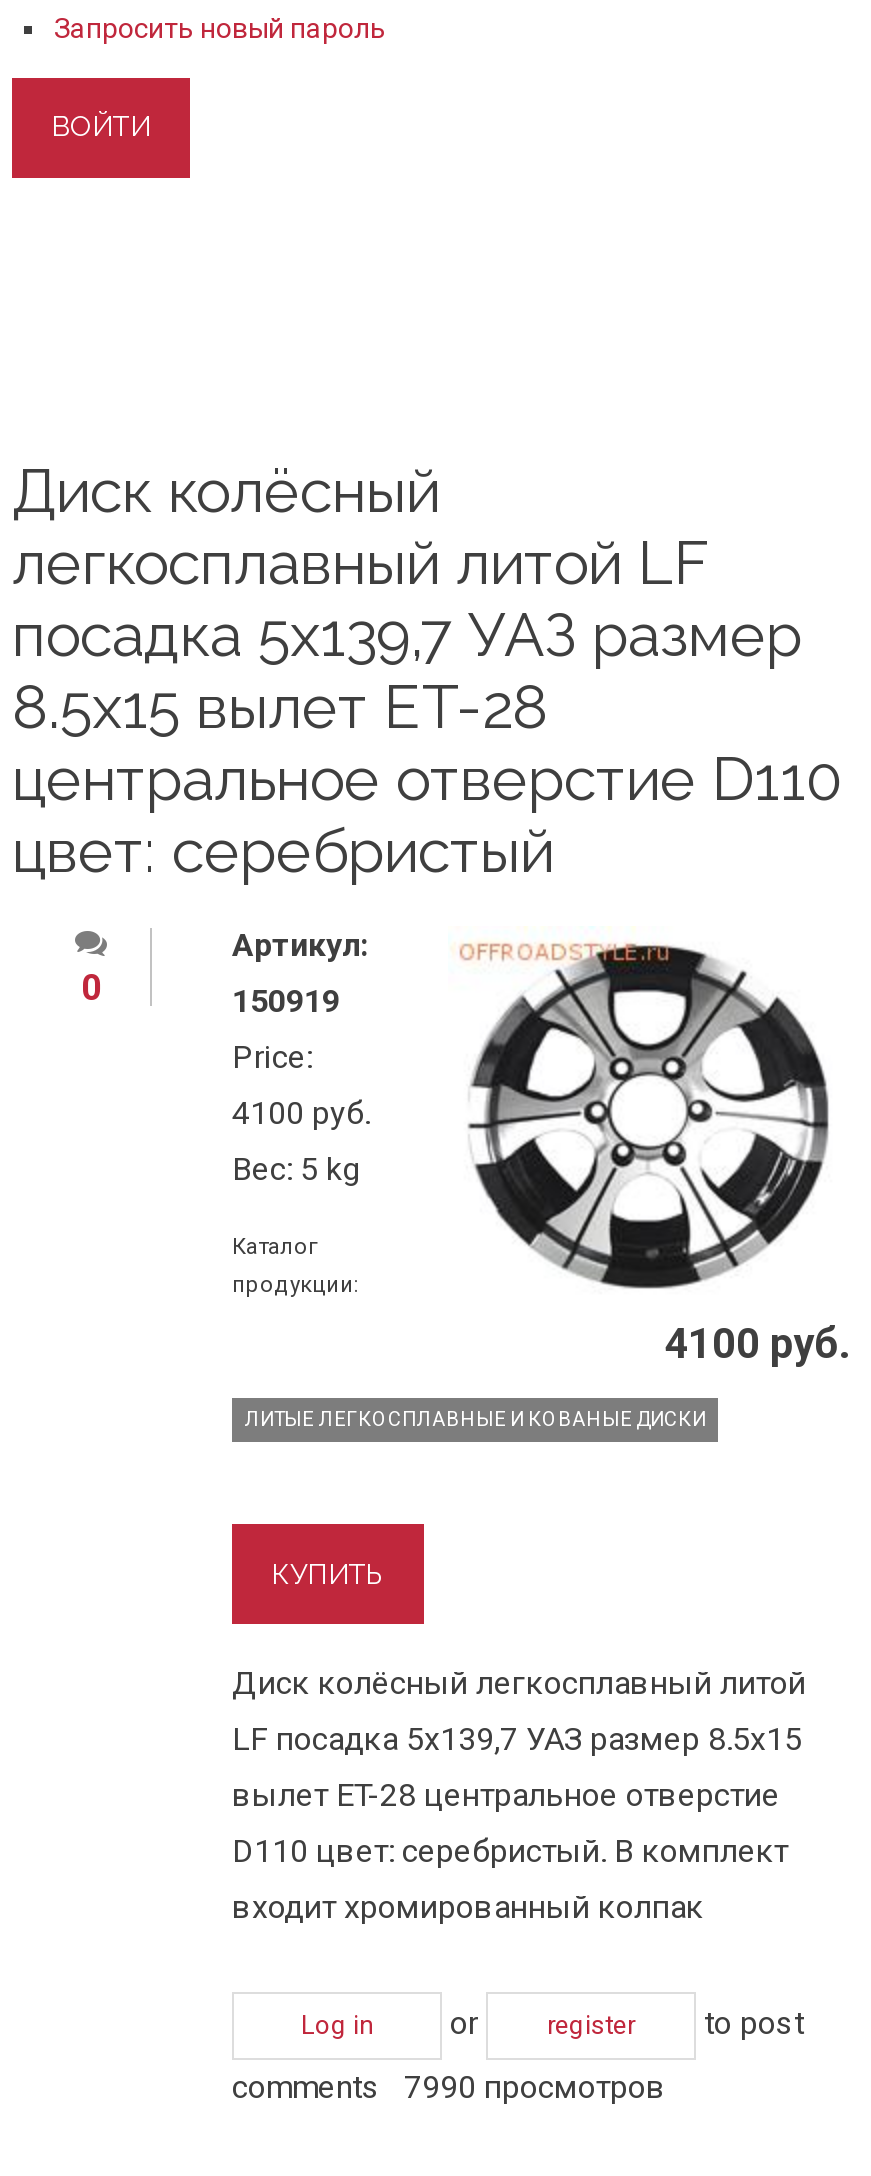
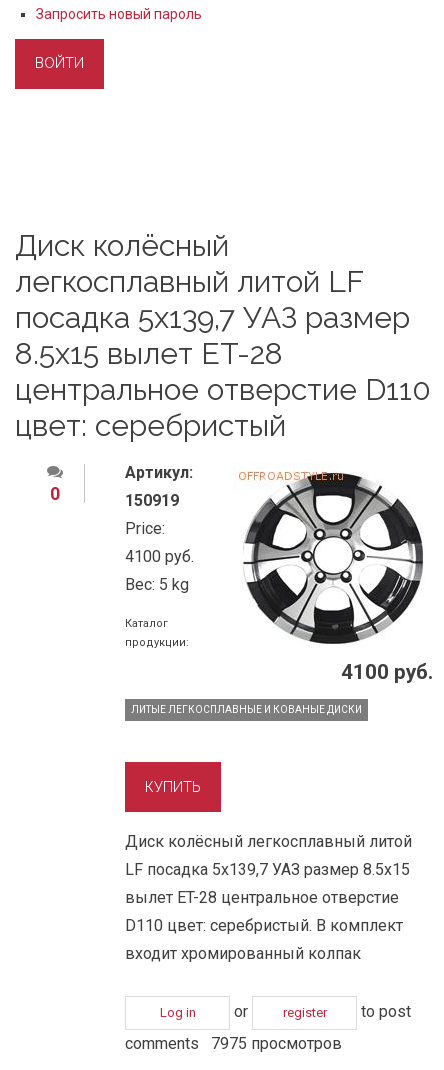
[232,2067,666,2105] comments 7990 просмотров -> [125,1033,342,1052] comments 7975 просмотров

